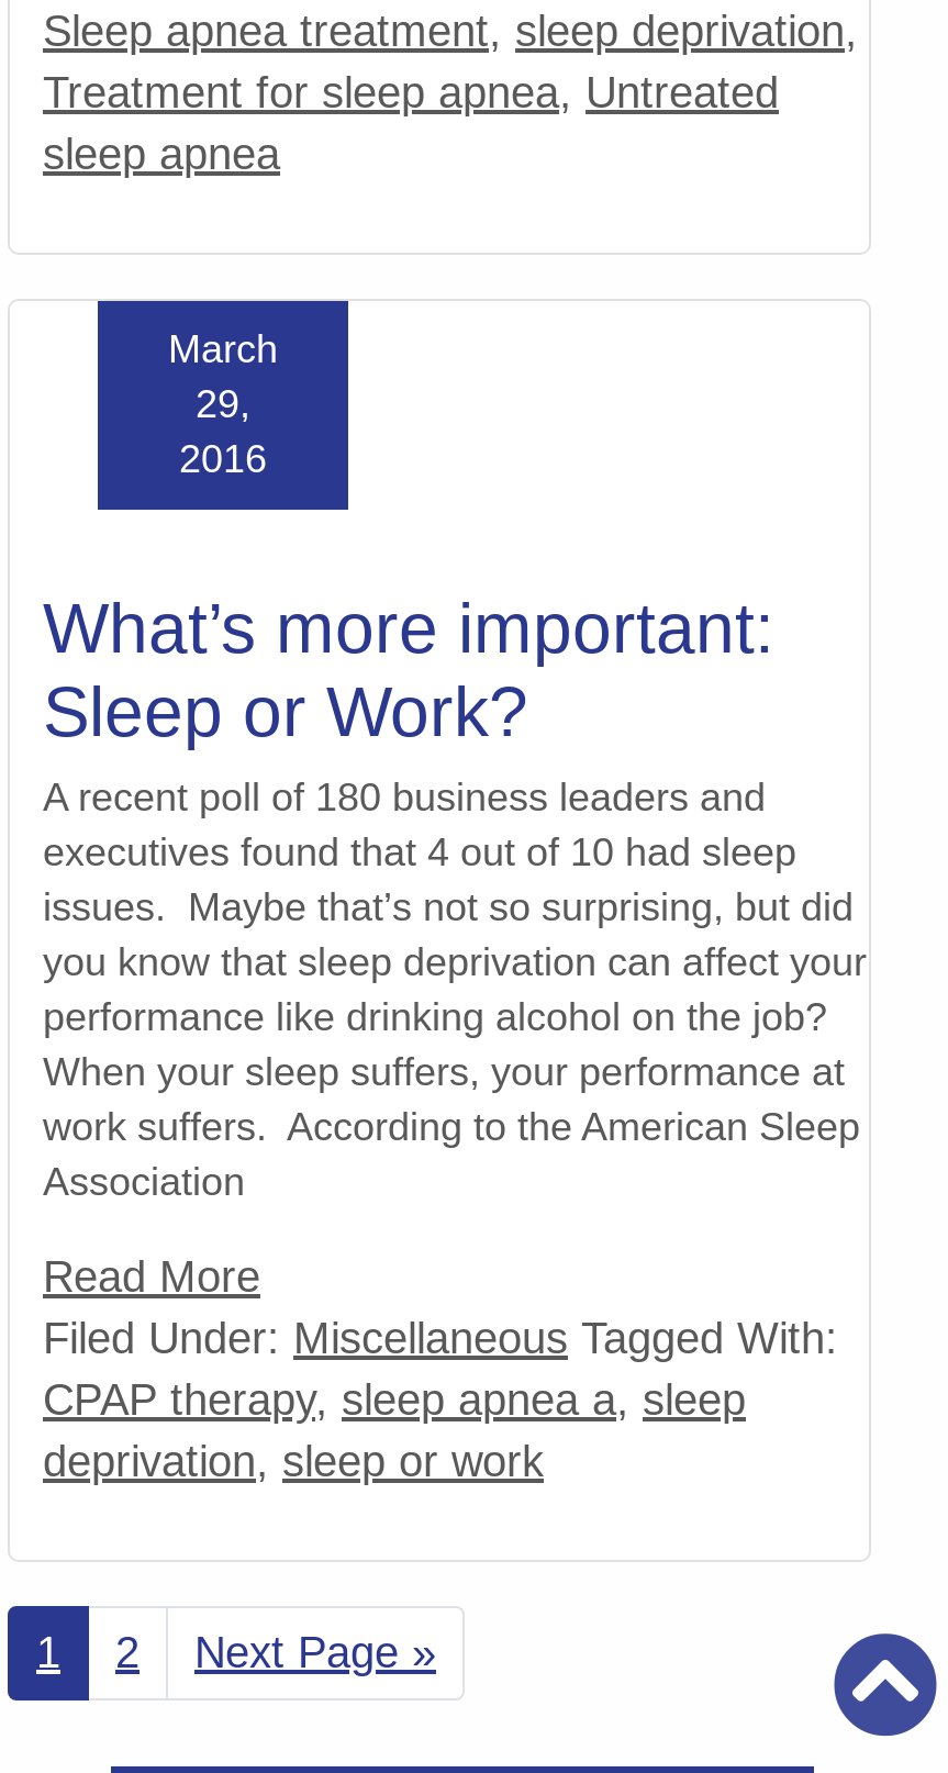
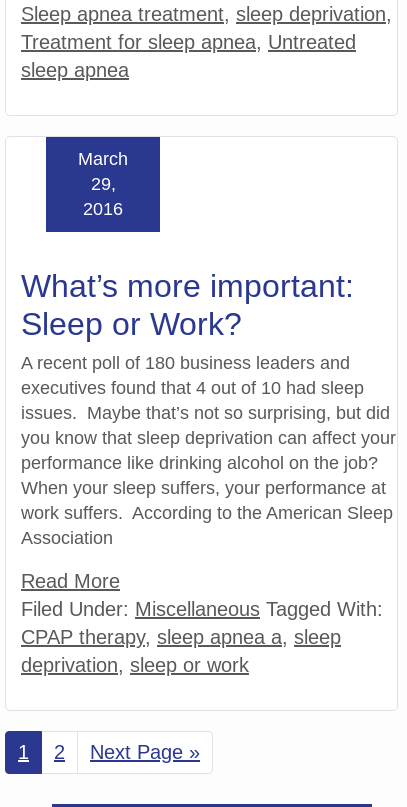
[832,1630,939,1738] [image] -> none

